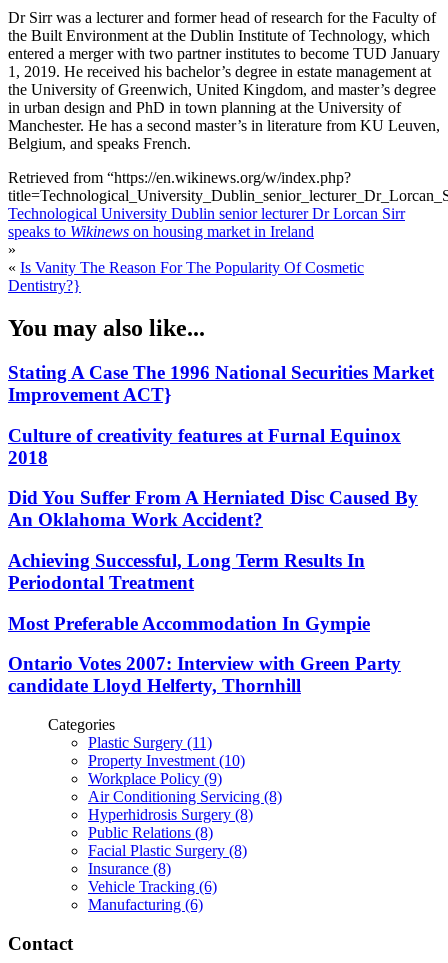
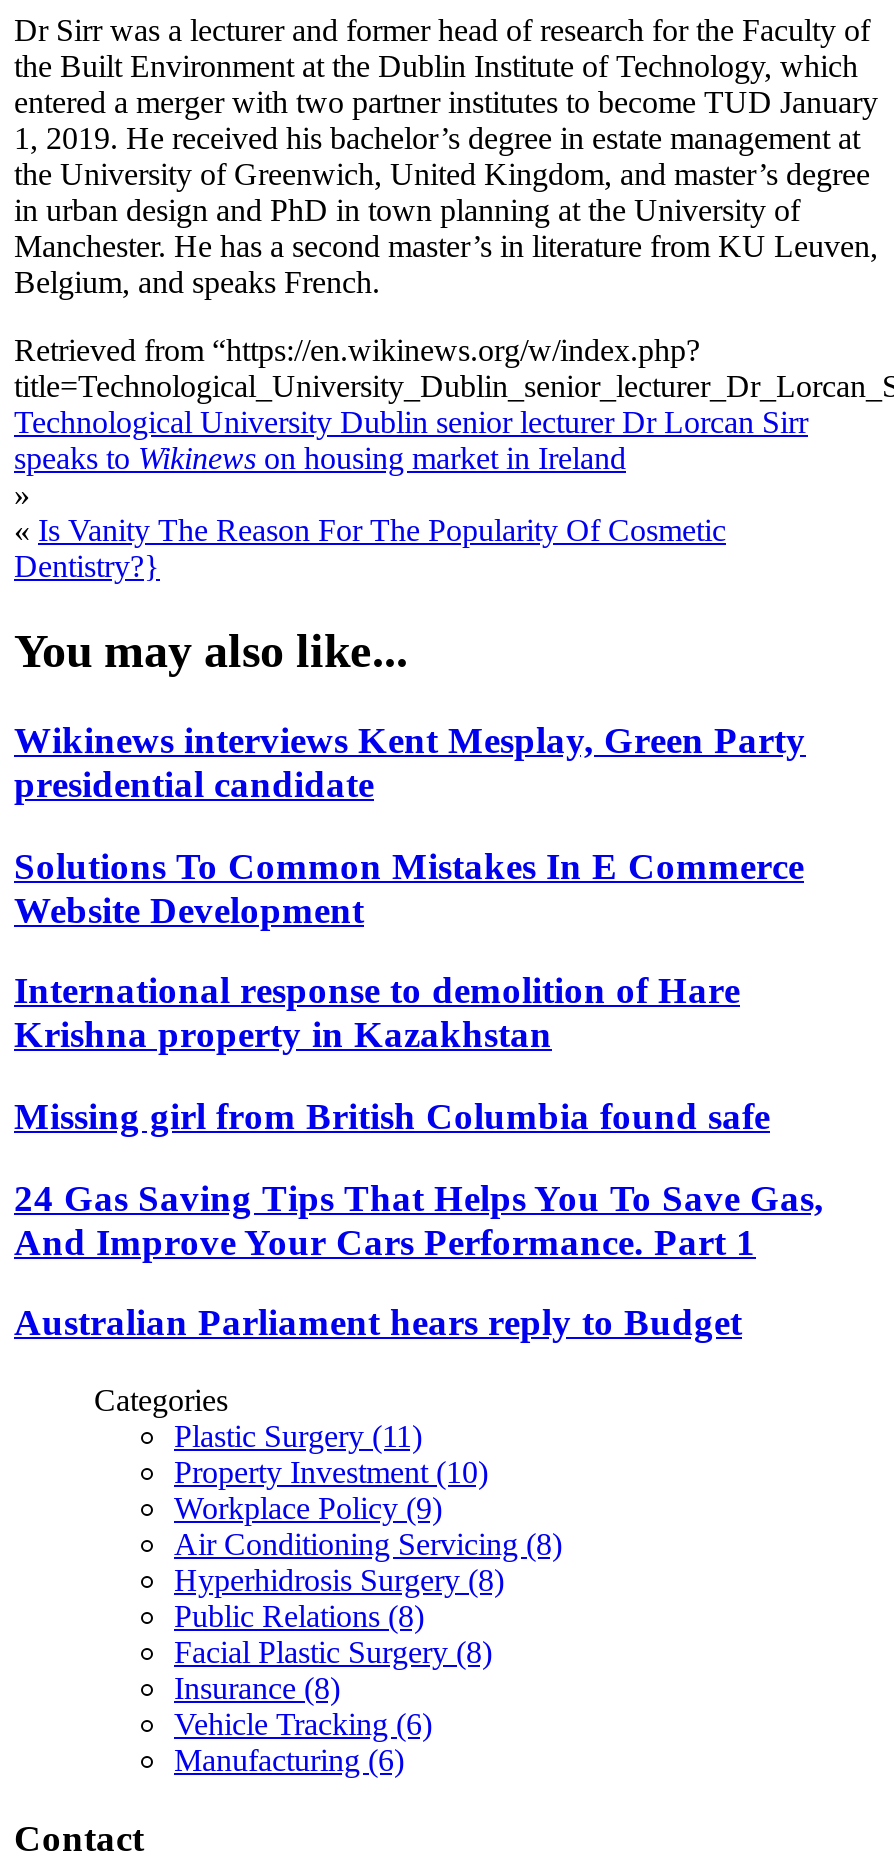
[8,362,434,405] Stating A Case The 1996 National Securities Market | Improvement ACT} -> [14,719,806,805] Wikinews interviews Kent Mesplay, Green Party | presidential candidate
[8,424,401,467] Culture of creativity features at Furnal Equinox | 2018 -> [14,844,804,930] Solutions To Common Mistakes In E Commerce | Website Development
[8,487,418,530] Did You Suffer From A Herniated Disc Caused By | An Oklahoma Work Accident? -> [14,969,740,1055] International response to demolition of Hare | Krishna property in Kazakhstan
[8,550,365,593] Achieving Successful, Long Term Results In | Periodontal Treatment -> [14,1095,770,1137] Missing girl from British Columbia found safe
[8,613,370,634] Most Preferable Accommodation In Gympie -> [14,1176,824,1262] 24 Gas Saving Tips That Helps You To Save Gas, | And Improve Your Cars Performance. Part 1
[8,653,401,696] Ontario Votes 2007: Interview with Green Party | candidate Lloyd Helferty, Thornhill -> [14,1302,742,1344] Australian Parliament hears reply to Budget

